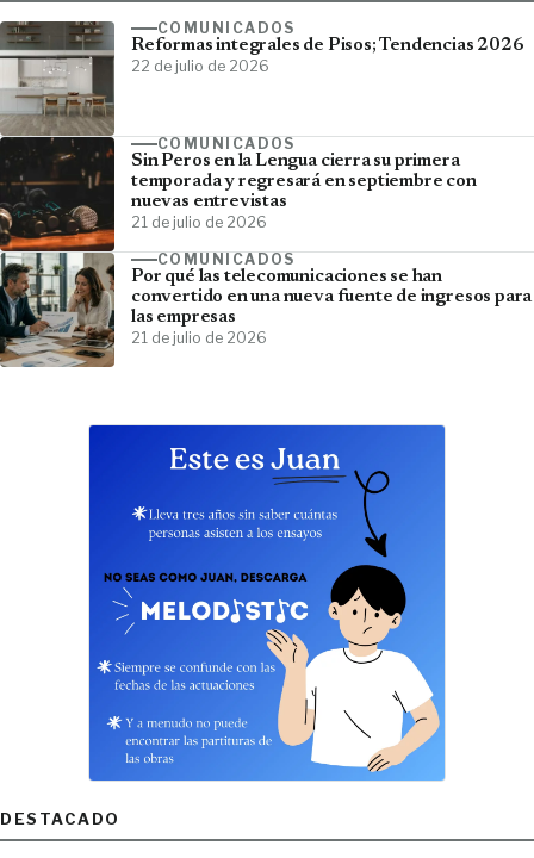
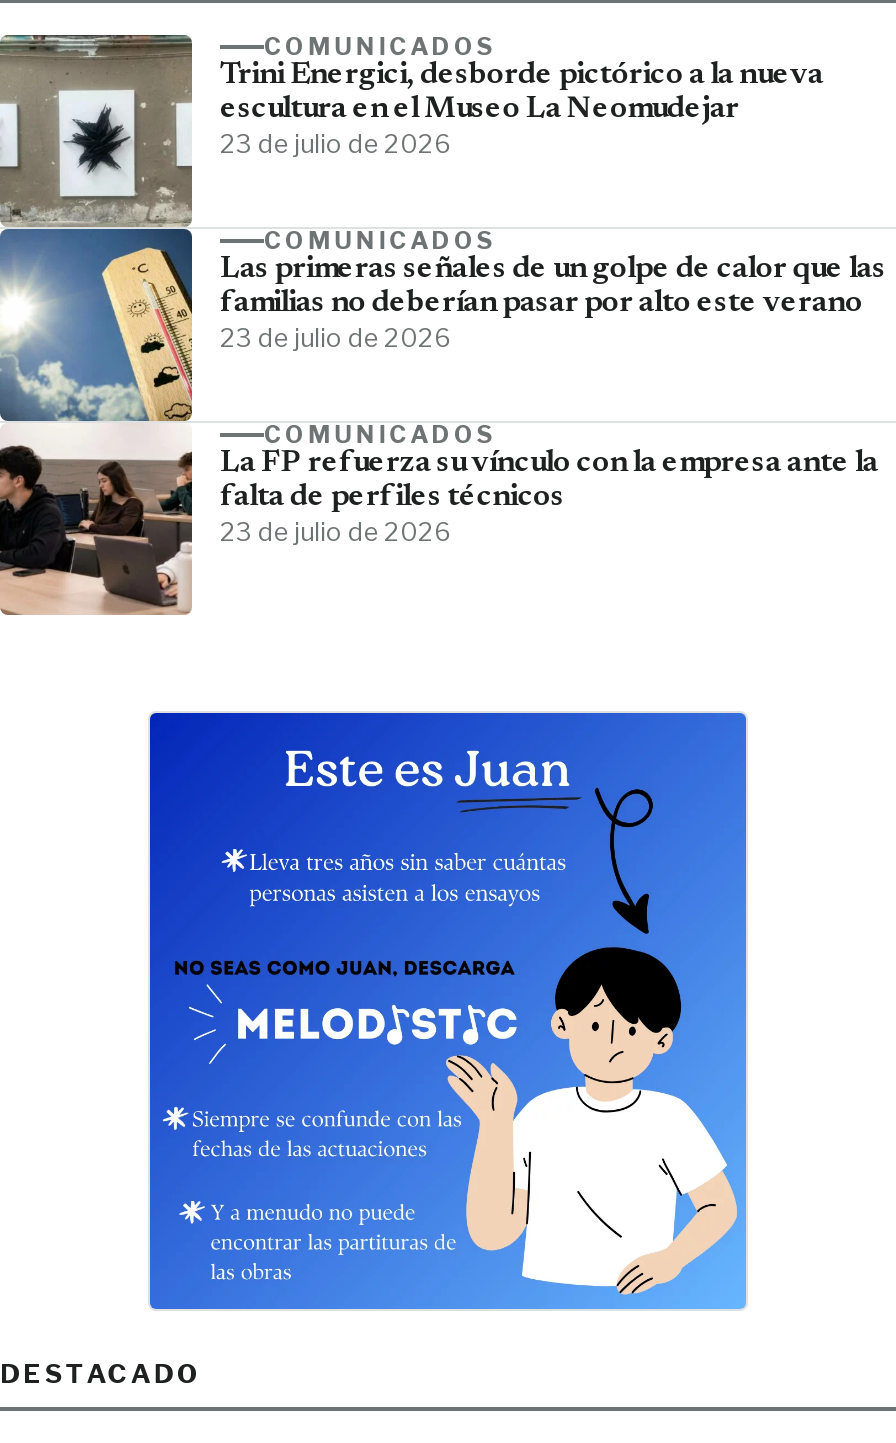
[4,21,524,367] [image] | Reformas integrales de Pisos; Tendencias 2026 | 22 de julio de 2026 -> [6,35,823,615] [image] | Trini Energici, desborde pictórico a la nueva | escultura en el Museo La Neomudejar | 23 de julio de 2026
[131,153,476,231] Sin Peros en la Lengua cierra su primera | temporada y regresará en septiembre con | nuevas entrevistas | 21 de julio de 2026 -> [220,255,886,353] Las primeras señales de un golpe de calor que las | familias no deberían pasar por alto este verano | 23 de julio de 2026
[131,268,532,347] Por qué las telecomunicaciones se han | convertido en una nueva fuente de ingresos para | las empresas | 21 de julio de 2026 -> [220,449,878,547] La FP refuerza su vínculo con la empresa ante la | falta de perfiles técnicos | 23 de julio de 2026

